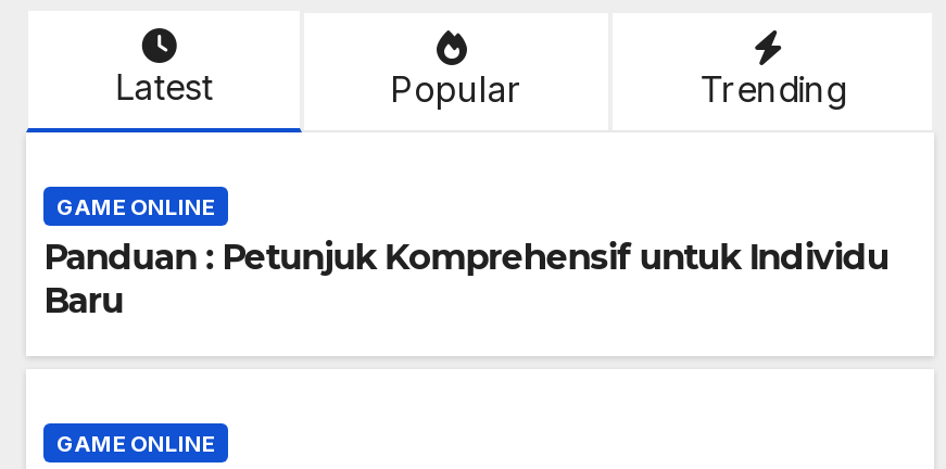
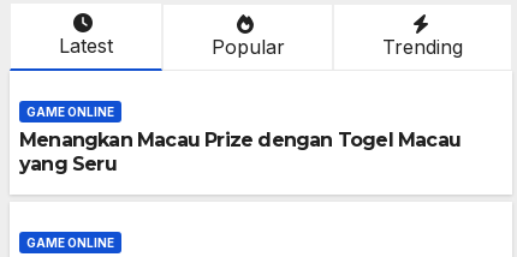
[43,238,889,322] Panduan : Petunjuk Komprehensif untuk Individu | Baru -> [19,129,460,176] Menangkan Macau Prize dengan Togel Macau | yang Seru

